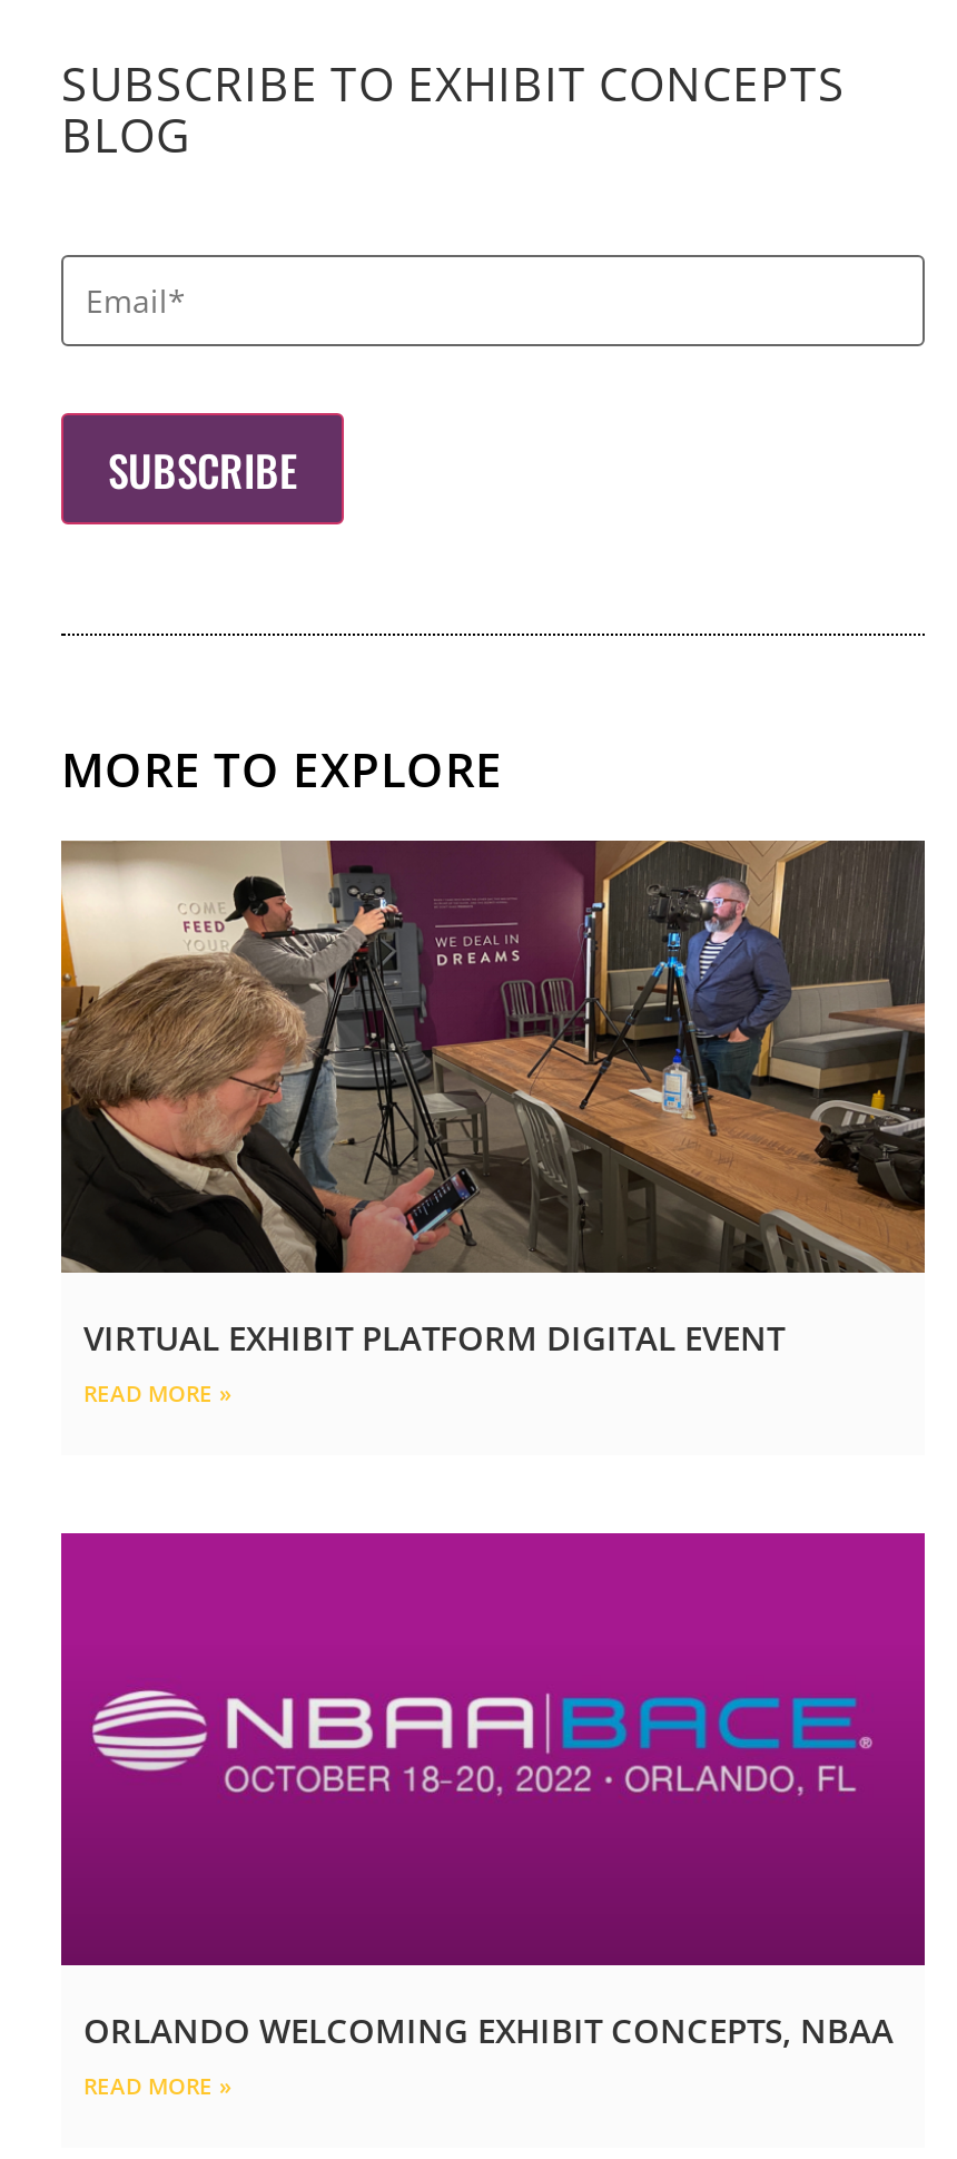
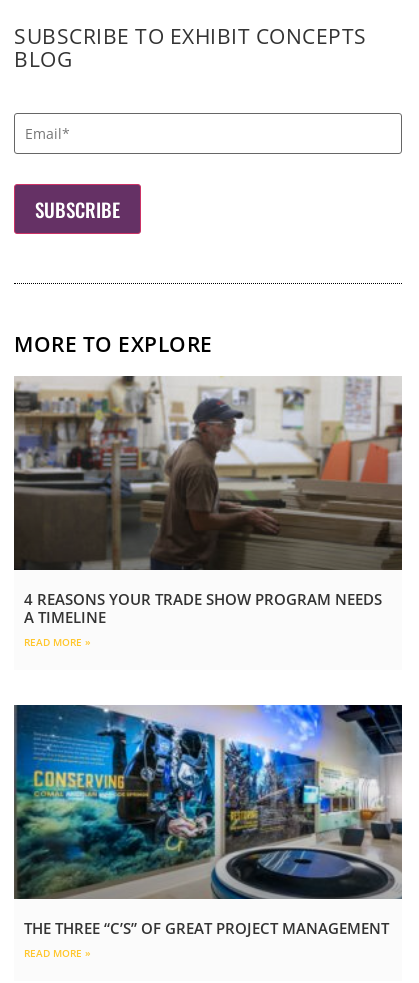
[59,838,927,1359] [image] | VIRTUAL EXHIBIT PLATFORM DIGITAL EVENT -> [13,376,402,627] [image] | 4 REASONS YOUR TRADE SHOW PROGRAM NEEDS | A TIMELINE
[61,1531,927,2052] [image] | ORLANDO WELCOMING EXHIBIT CONCEPTS, NBAA -> [14,704,403,938] [image] | THE THREE “C’S” OF GREAT PROJECT MANAGEMENT

